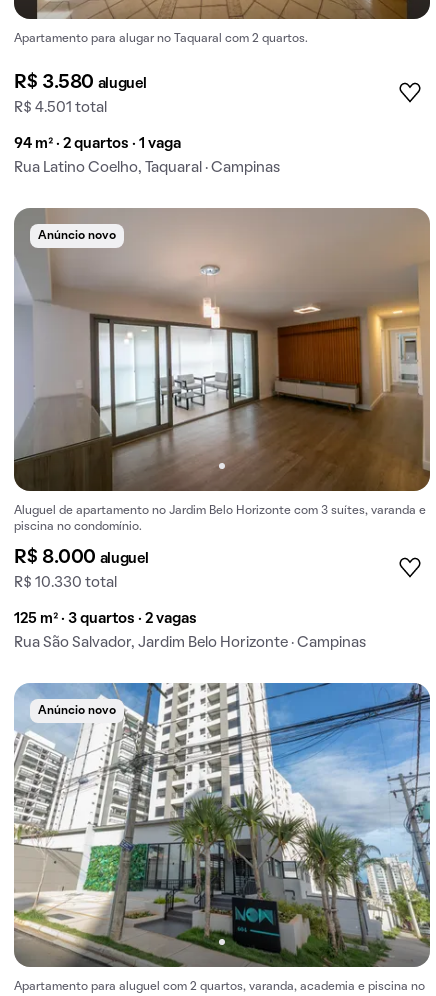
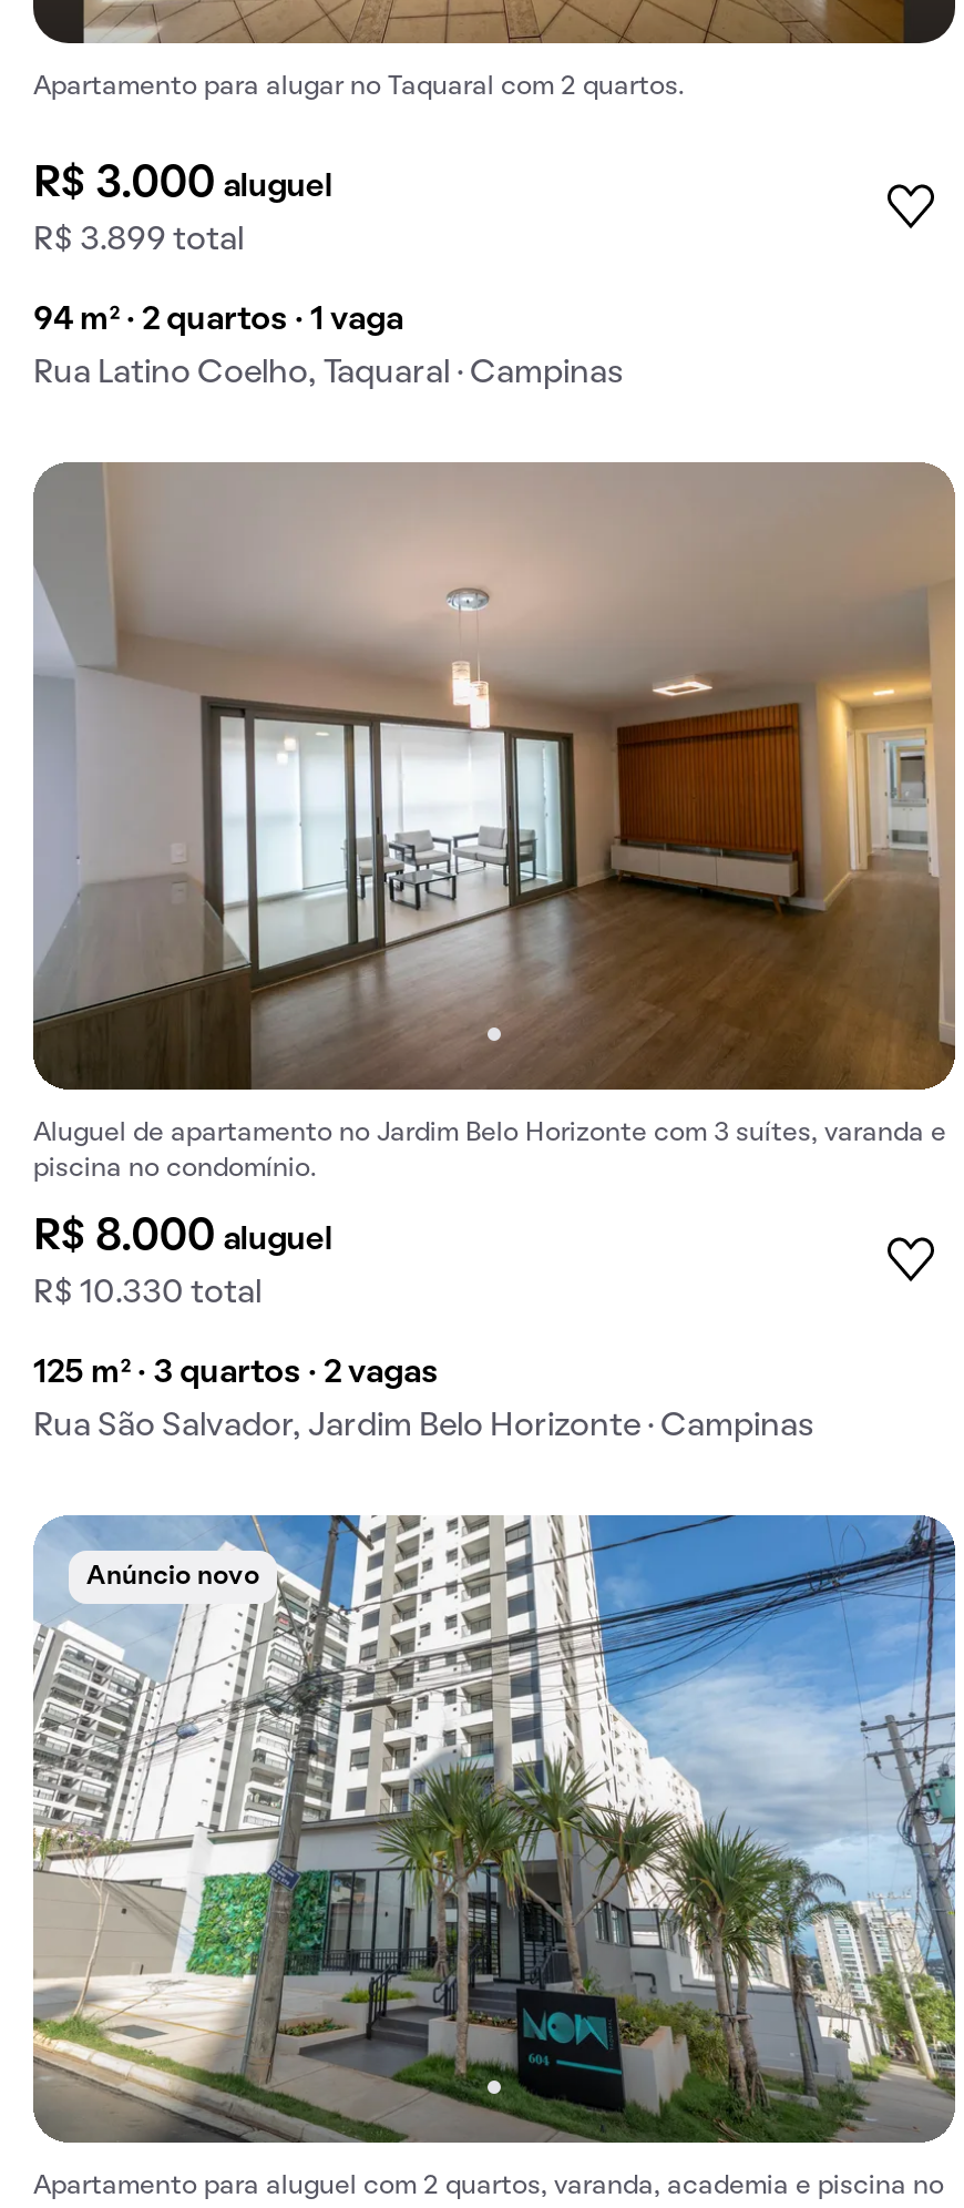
[14,74,147,92] R$ 3.580 aluguel -> [33,164,332,204] R$ 3.000 aluguel
[14,101,107,115] R$ 4.501 total -> [33,224,244,255] R$ 3.899 total
[38,231,116,241] Anúncio novo -> none

